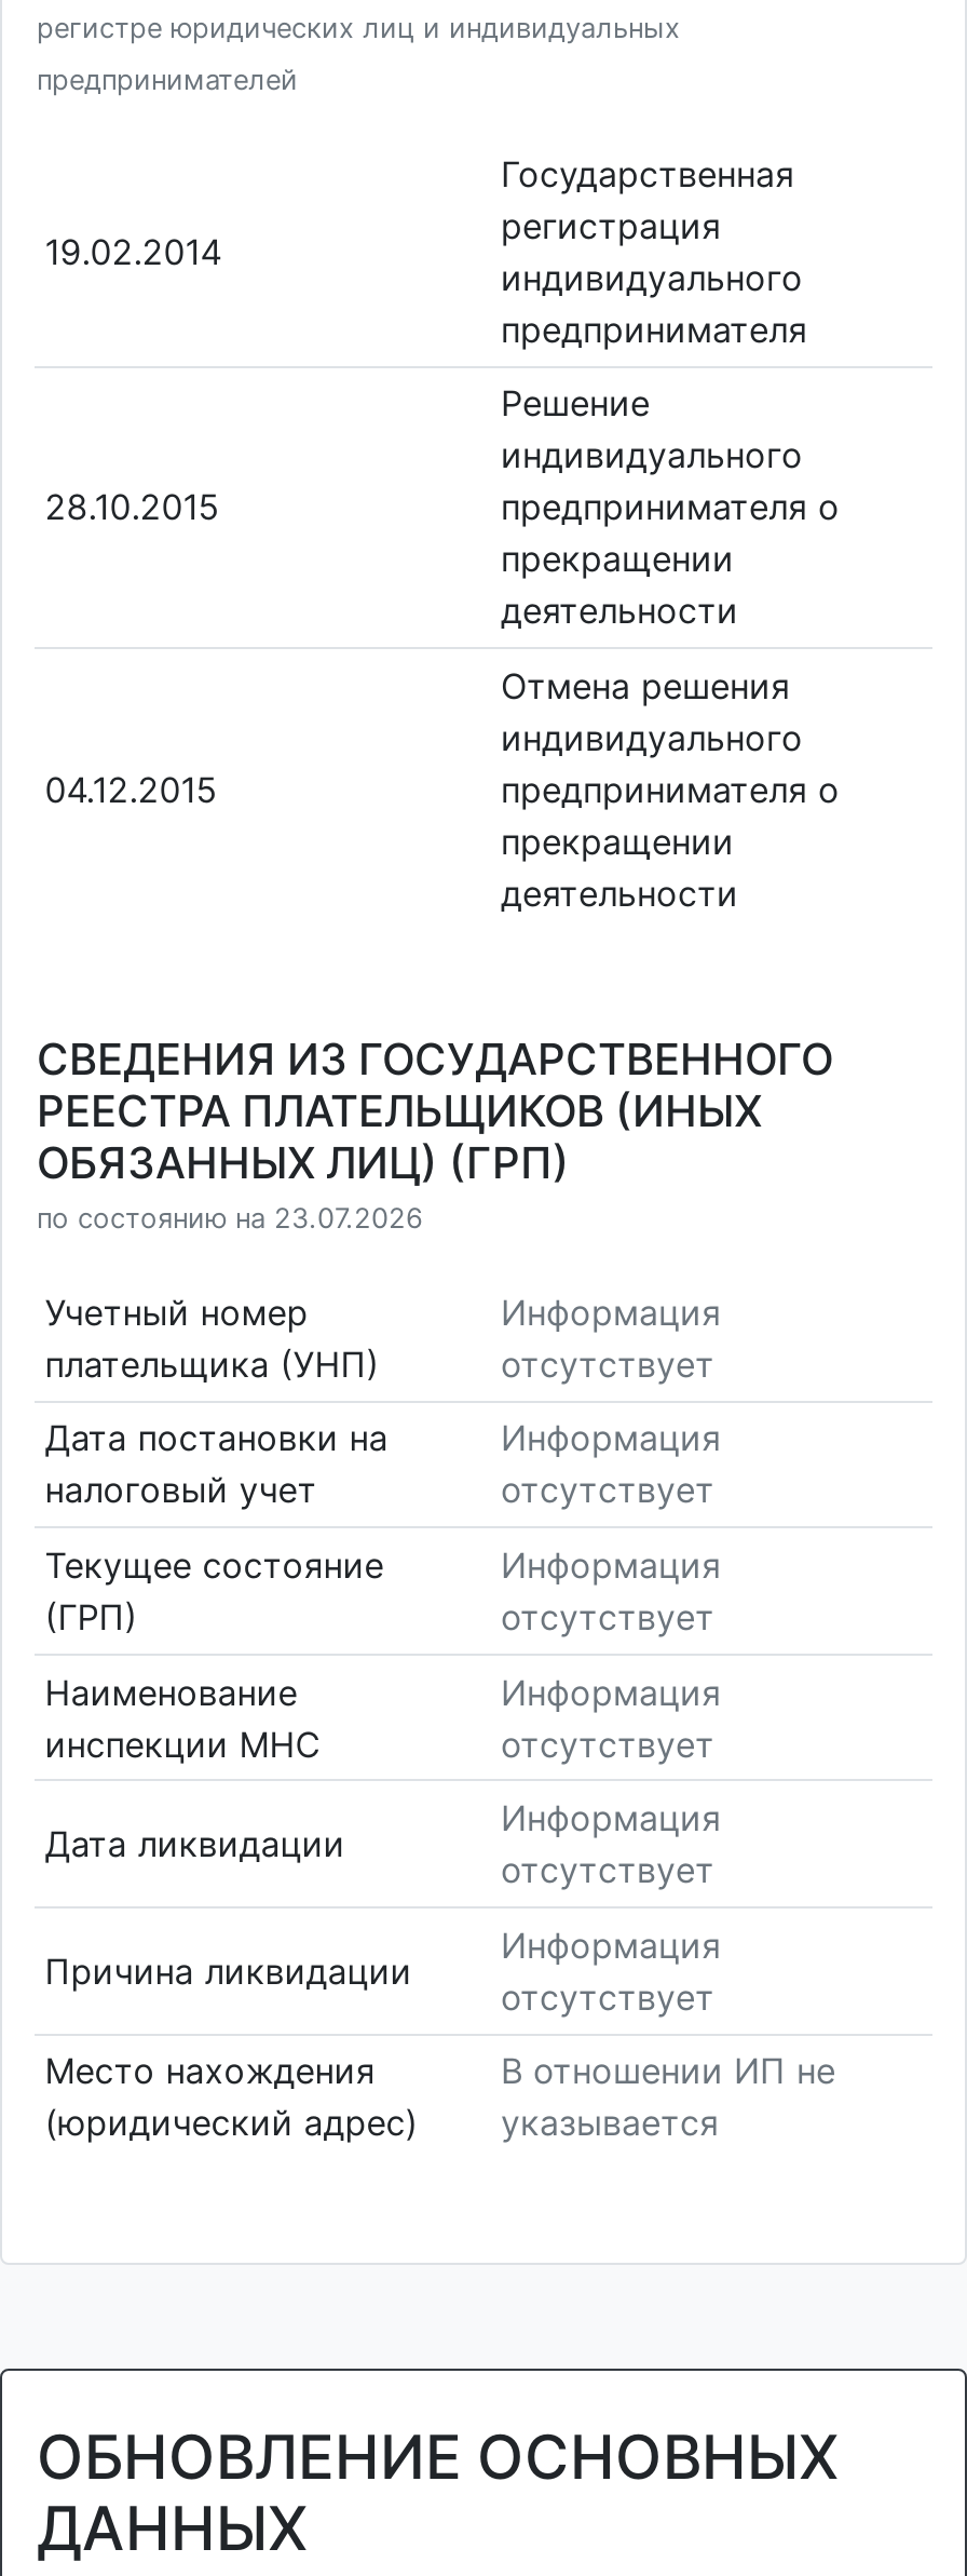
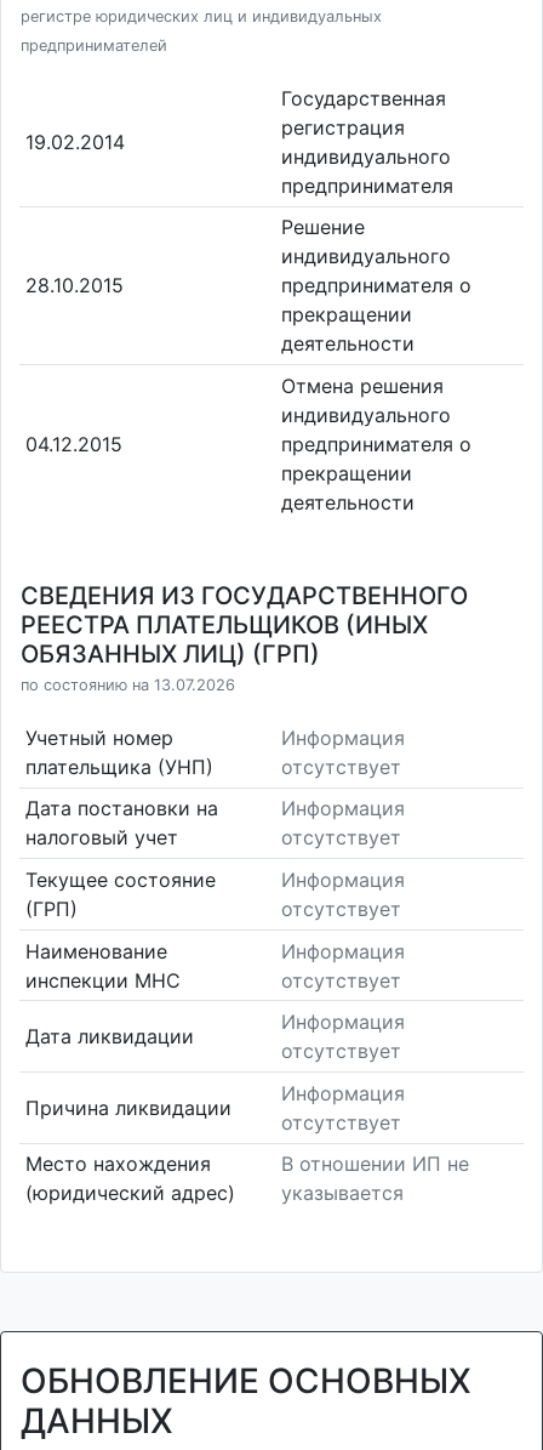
[37,1202,423,1235] по состоянию на 23.07.2026 -> [21,676,235,694] по состоянию на 13.07.2026

